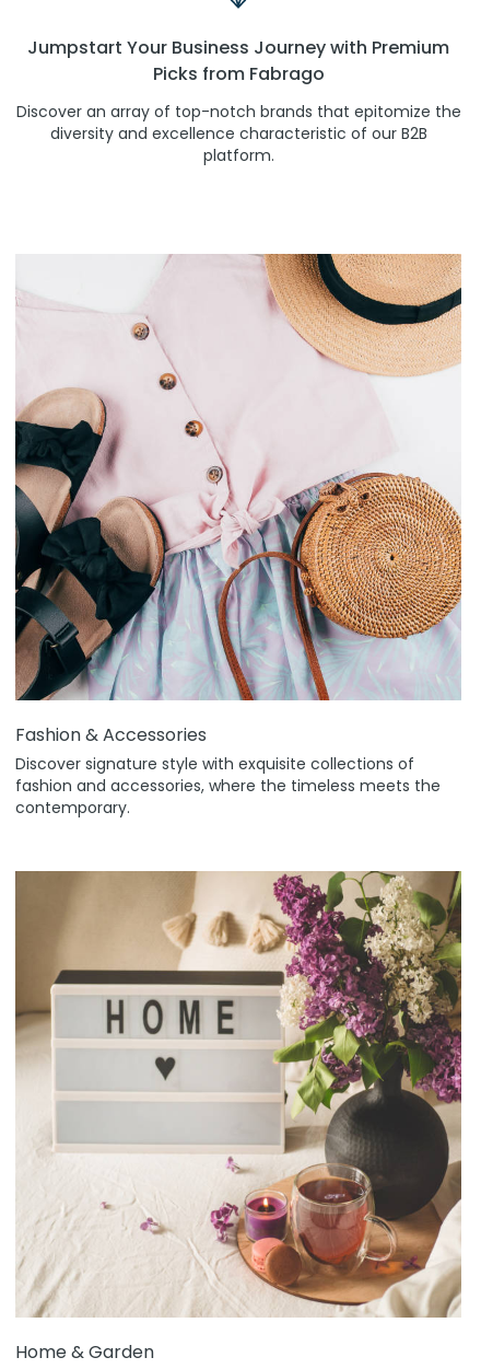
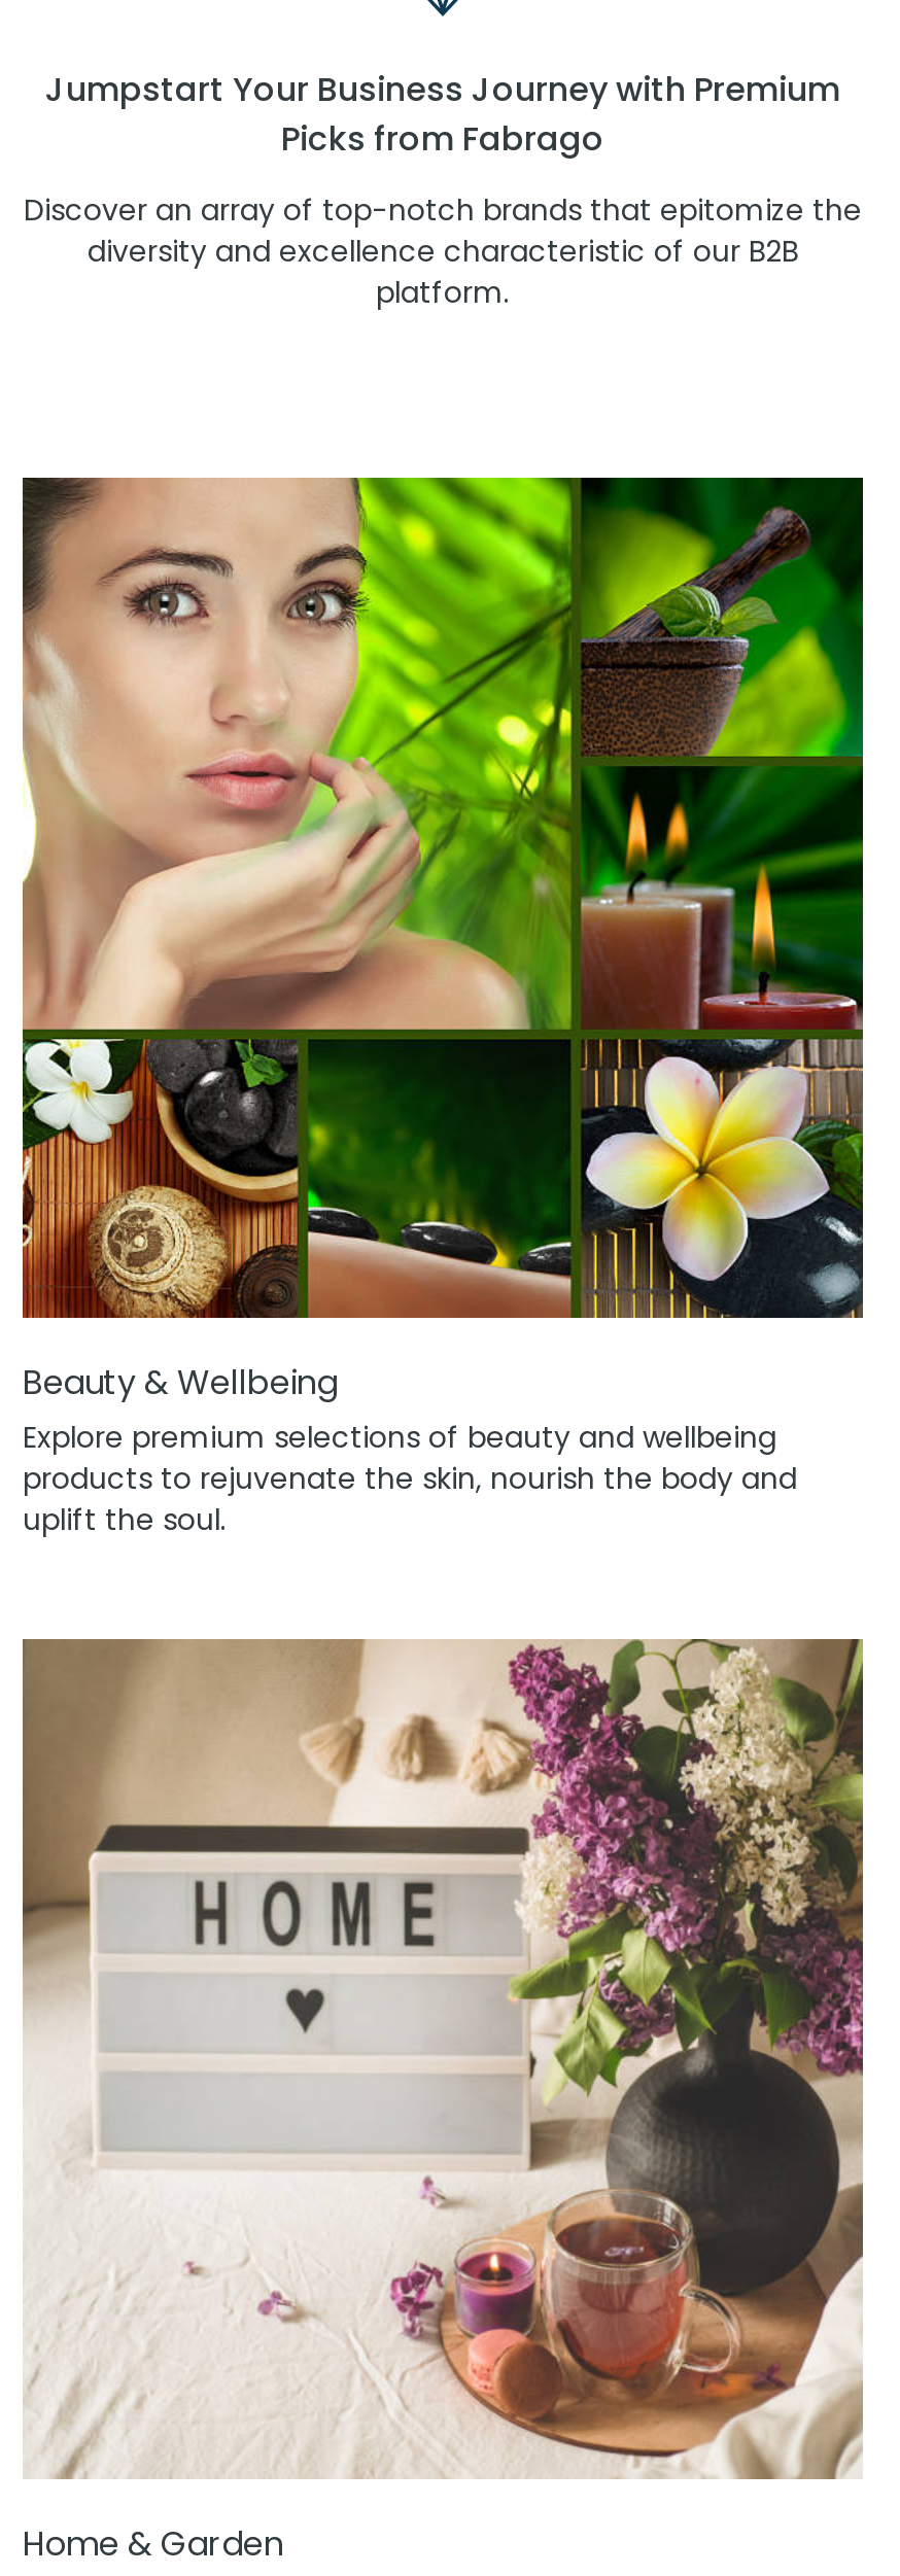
[14,253,462,819] [image] | Fashion & Accessories | Discover signature style with exquisite collections of | fashion and accessories, where the timeless meets the | contemporary. -> [21,476,865,1541] [image] | Beauty & Wellbeing | Explore premium selections of beauty and wellbeing | products to rejuvenate the skin, nourish the body and | uplift the soul.

